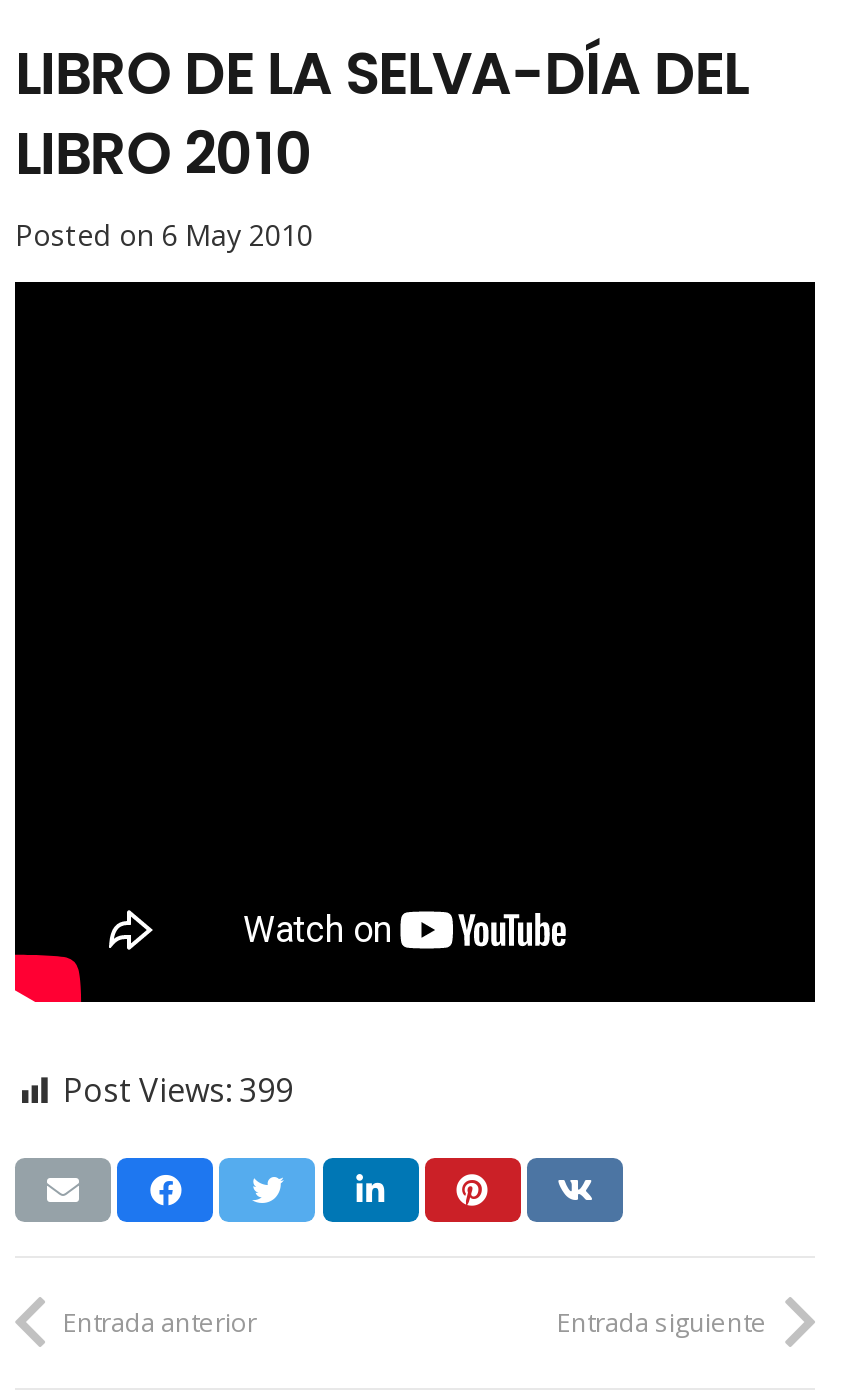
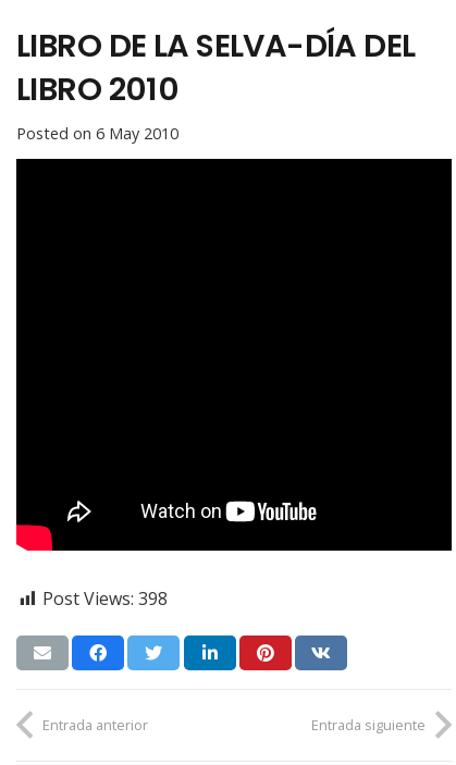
[63,1069,293,1113] Post Views: 399 -> [42,587,168,611] Post Views: 398

